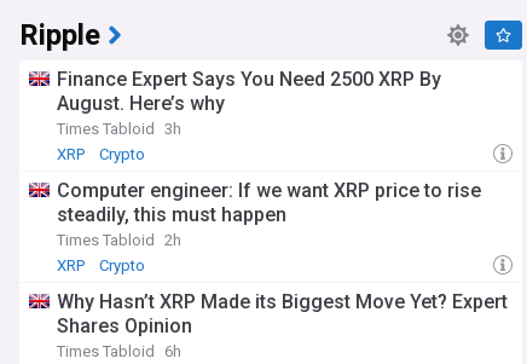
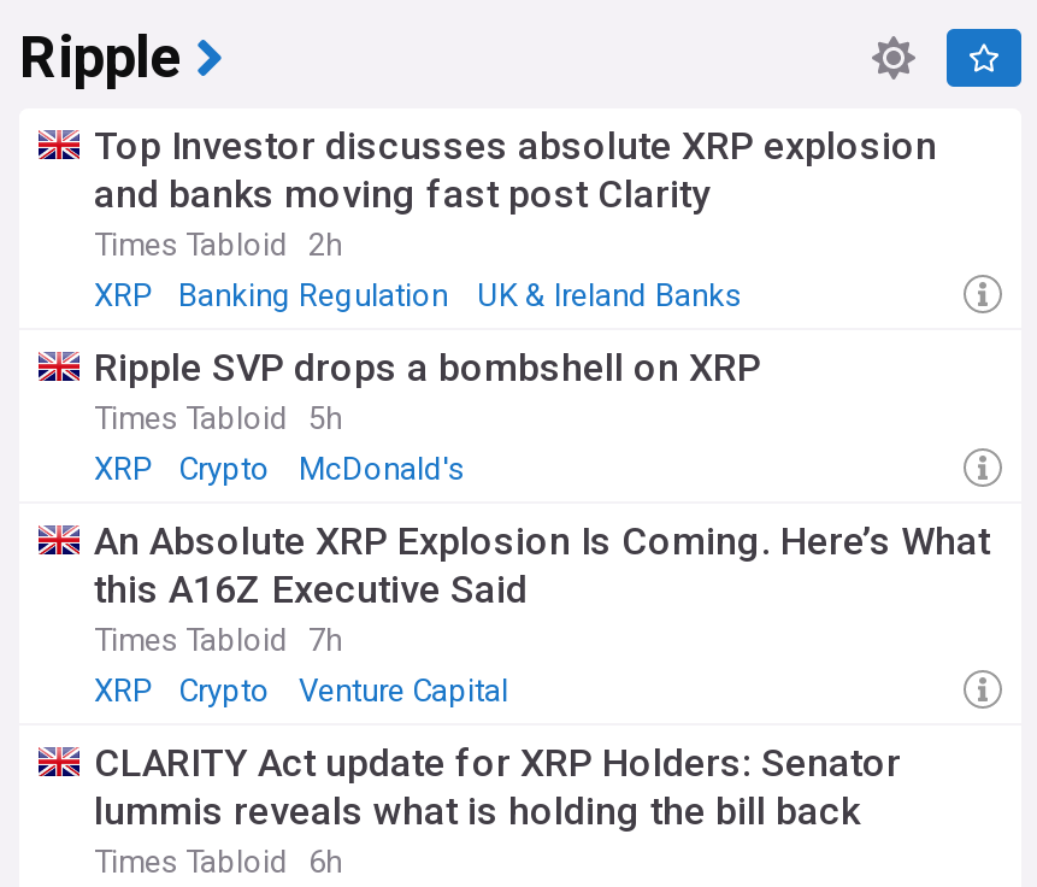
[57,68,441,138] Finance Expert Says You Need 2500 XRP By | August. Here’s why | Times Tabloid 3h -> [94,123,937,436] Top Investor discusses absolute XRP explosion | and banks moving fast post Clarity | XRP | Banking Regulation | UK & Ireland Banks | Ripple SVP drops a bombshell on XRP | Times Tabloid 5h
[57,179,481,226] Computer engineer: If we want XRP price to rise | steadily, this must happen -> [94,451,990,658] McDonald's | An Absolute XRP Explosion Is Coming. Here’s What | this A16Z Executive Said | Times Tabloid 7h
moved [57,231,181,249] -> [94,227,342,263]: Times Tabloid 2h
[57,290,508,337] Why Hasn’t XRP Made its Biggest Move Yet? Expert | Shares Opinion -> [94,672,901,834] Venture Capital | CLARITY Act update for XRP Holders: Senator | lummis reveals what is holding the bill back

